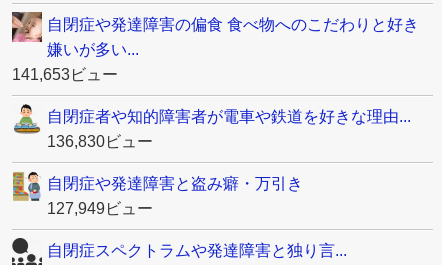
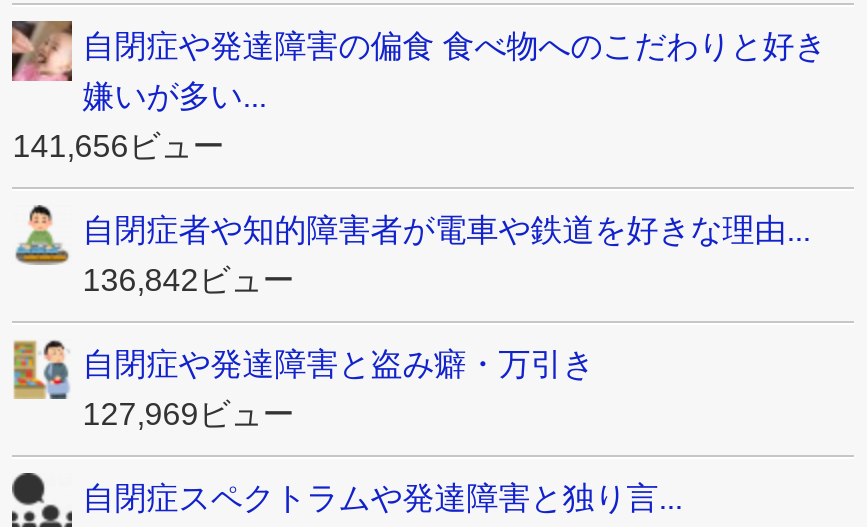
[12,66,118,83] 141,653ビュー -> [12,130,224,164] 141,656ビュー
[47,133,153,150] 136,830ビュー -> [82,264,294,298] 136,842ビュー
[47,200,153,217] 127,949ビュー -> [82,398,294,432] 127,969ビュー

